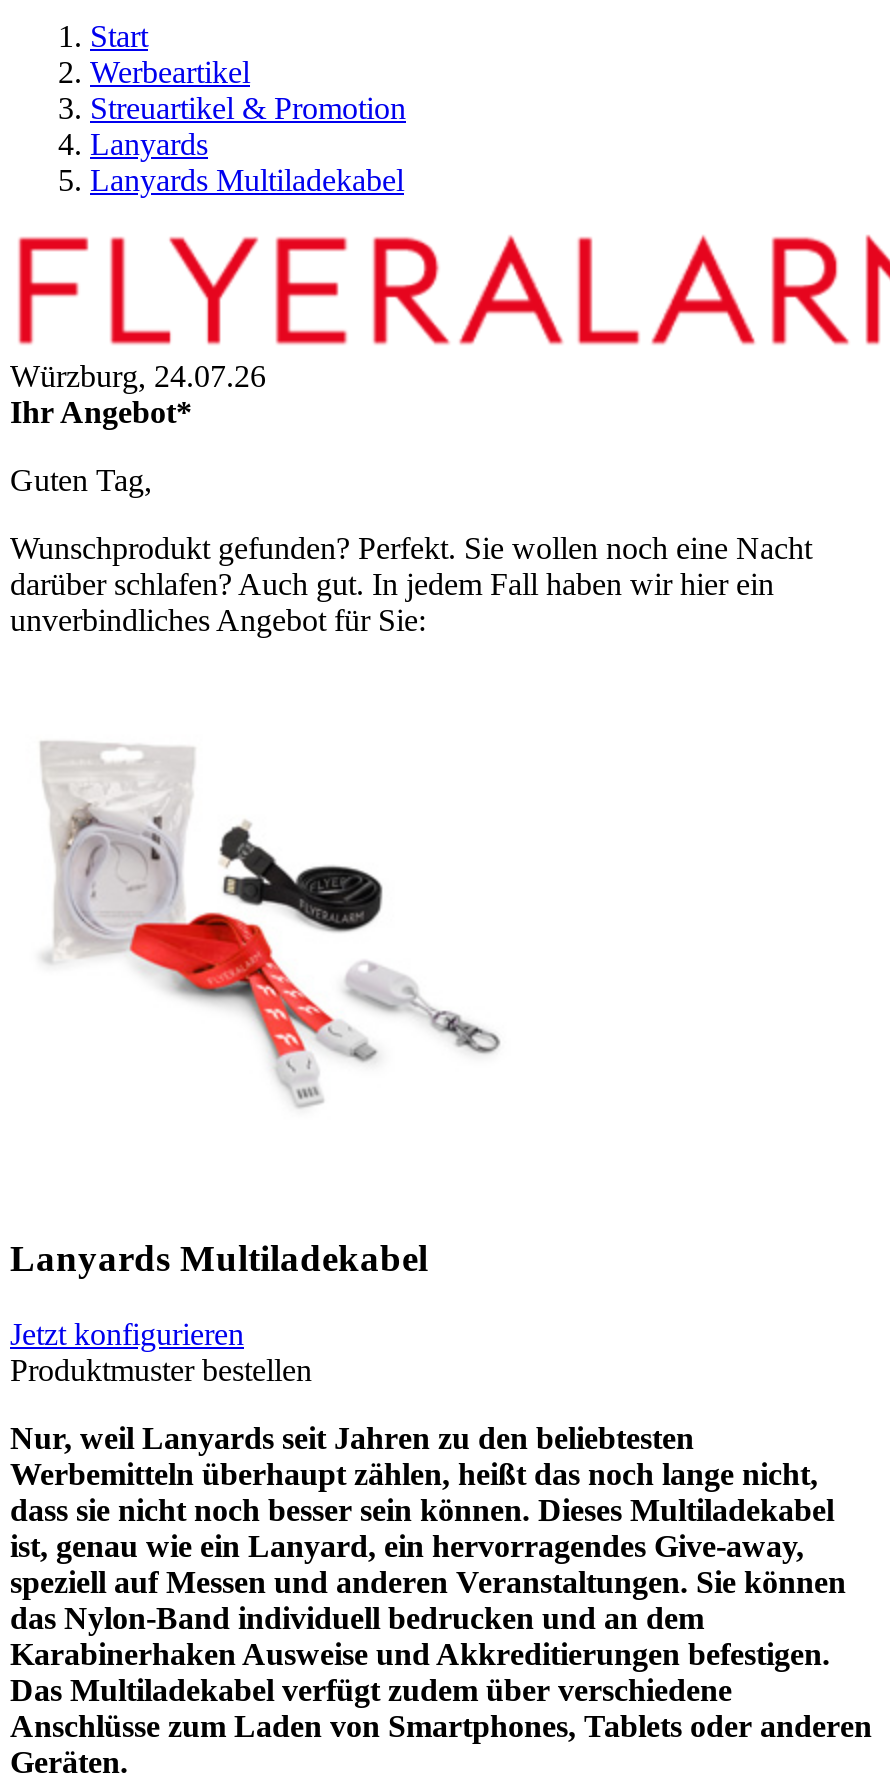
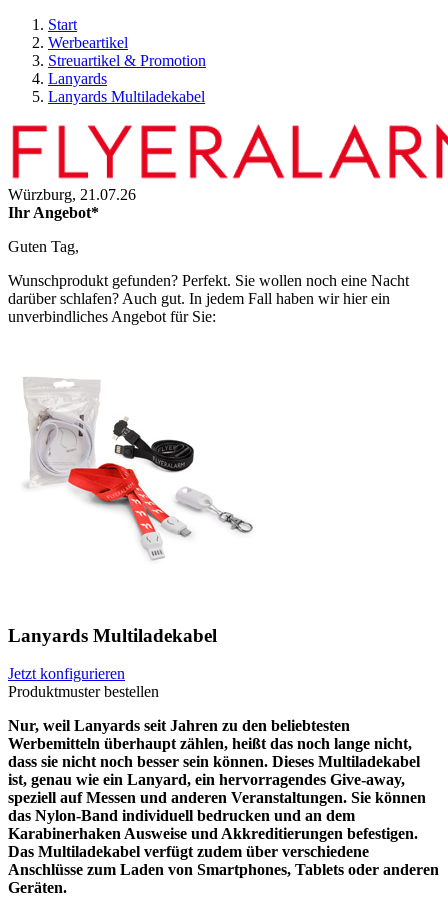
[10,359,266,393] Würzburg, 24.07.26 -> [8,186,136,203] Würzburg, 21.07.26

